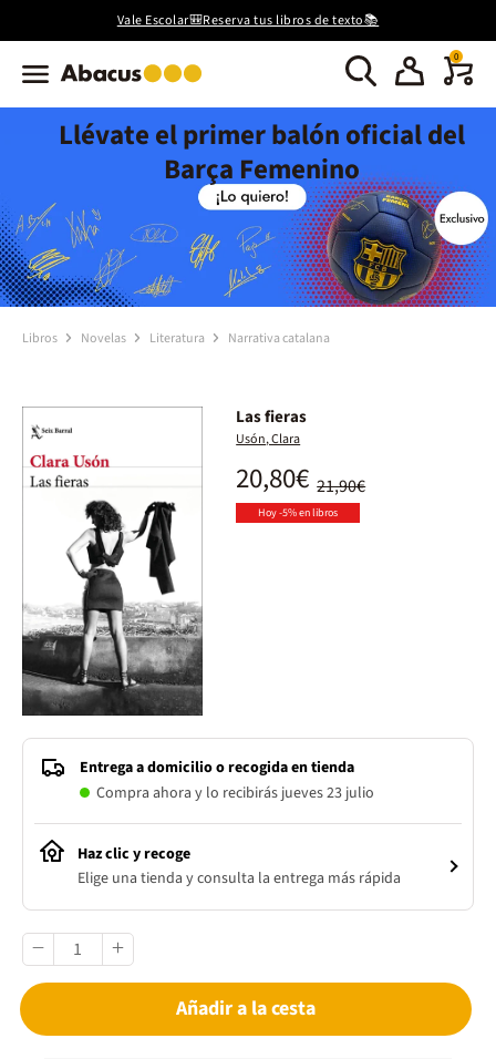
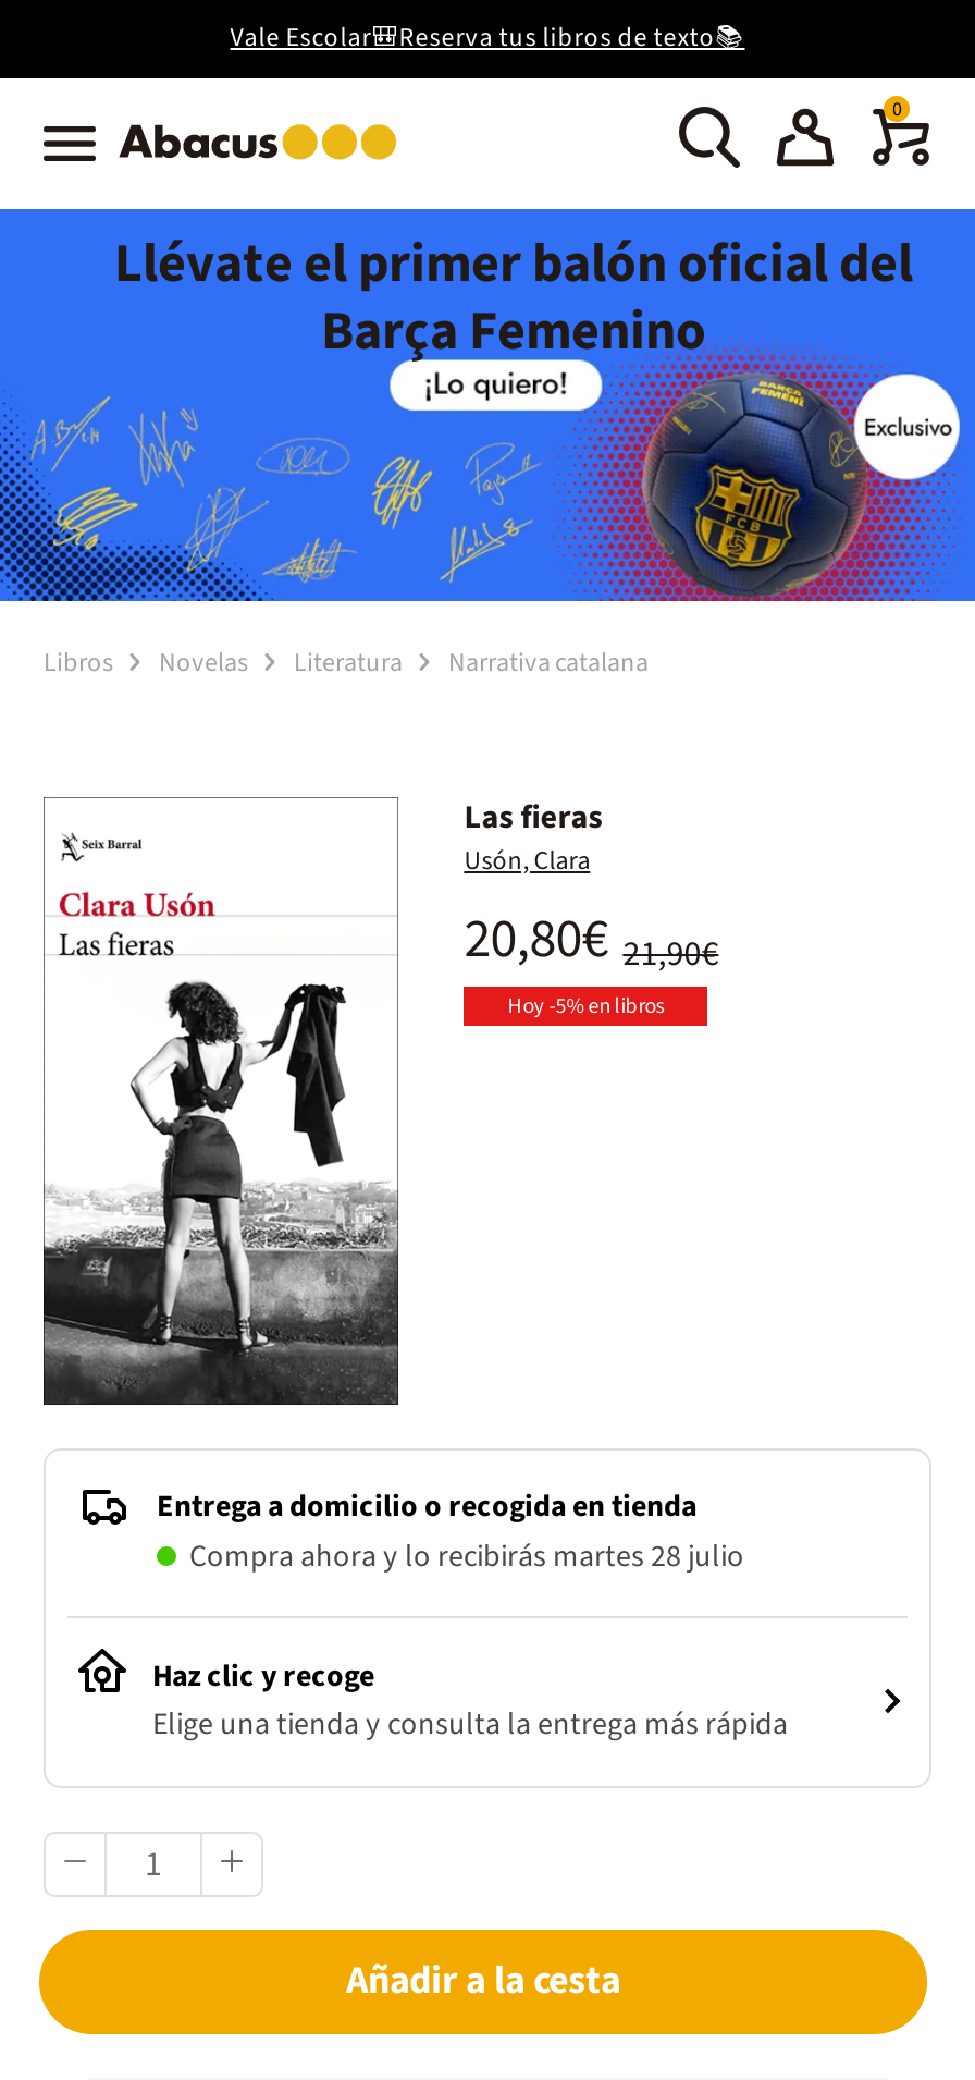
[96,782,374,804] Compra ahora y lo recibirás jueves 23 julio -> [189,1535,744,1578] Compra ahora y lo recibirás martes 28 julio

